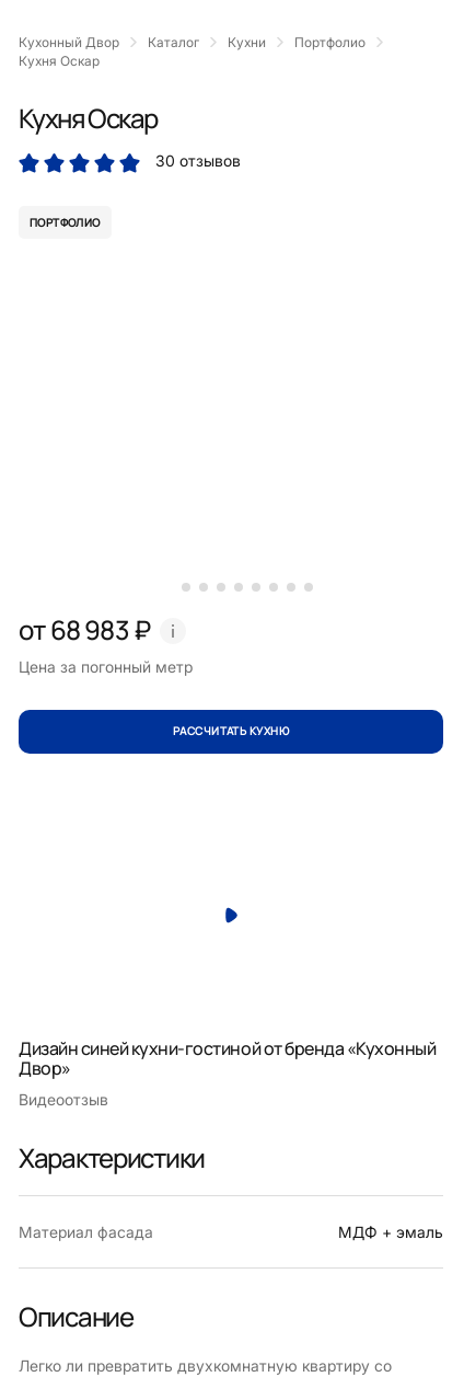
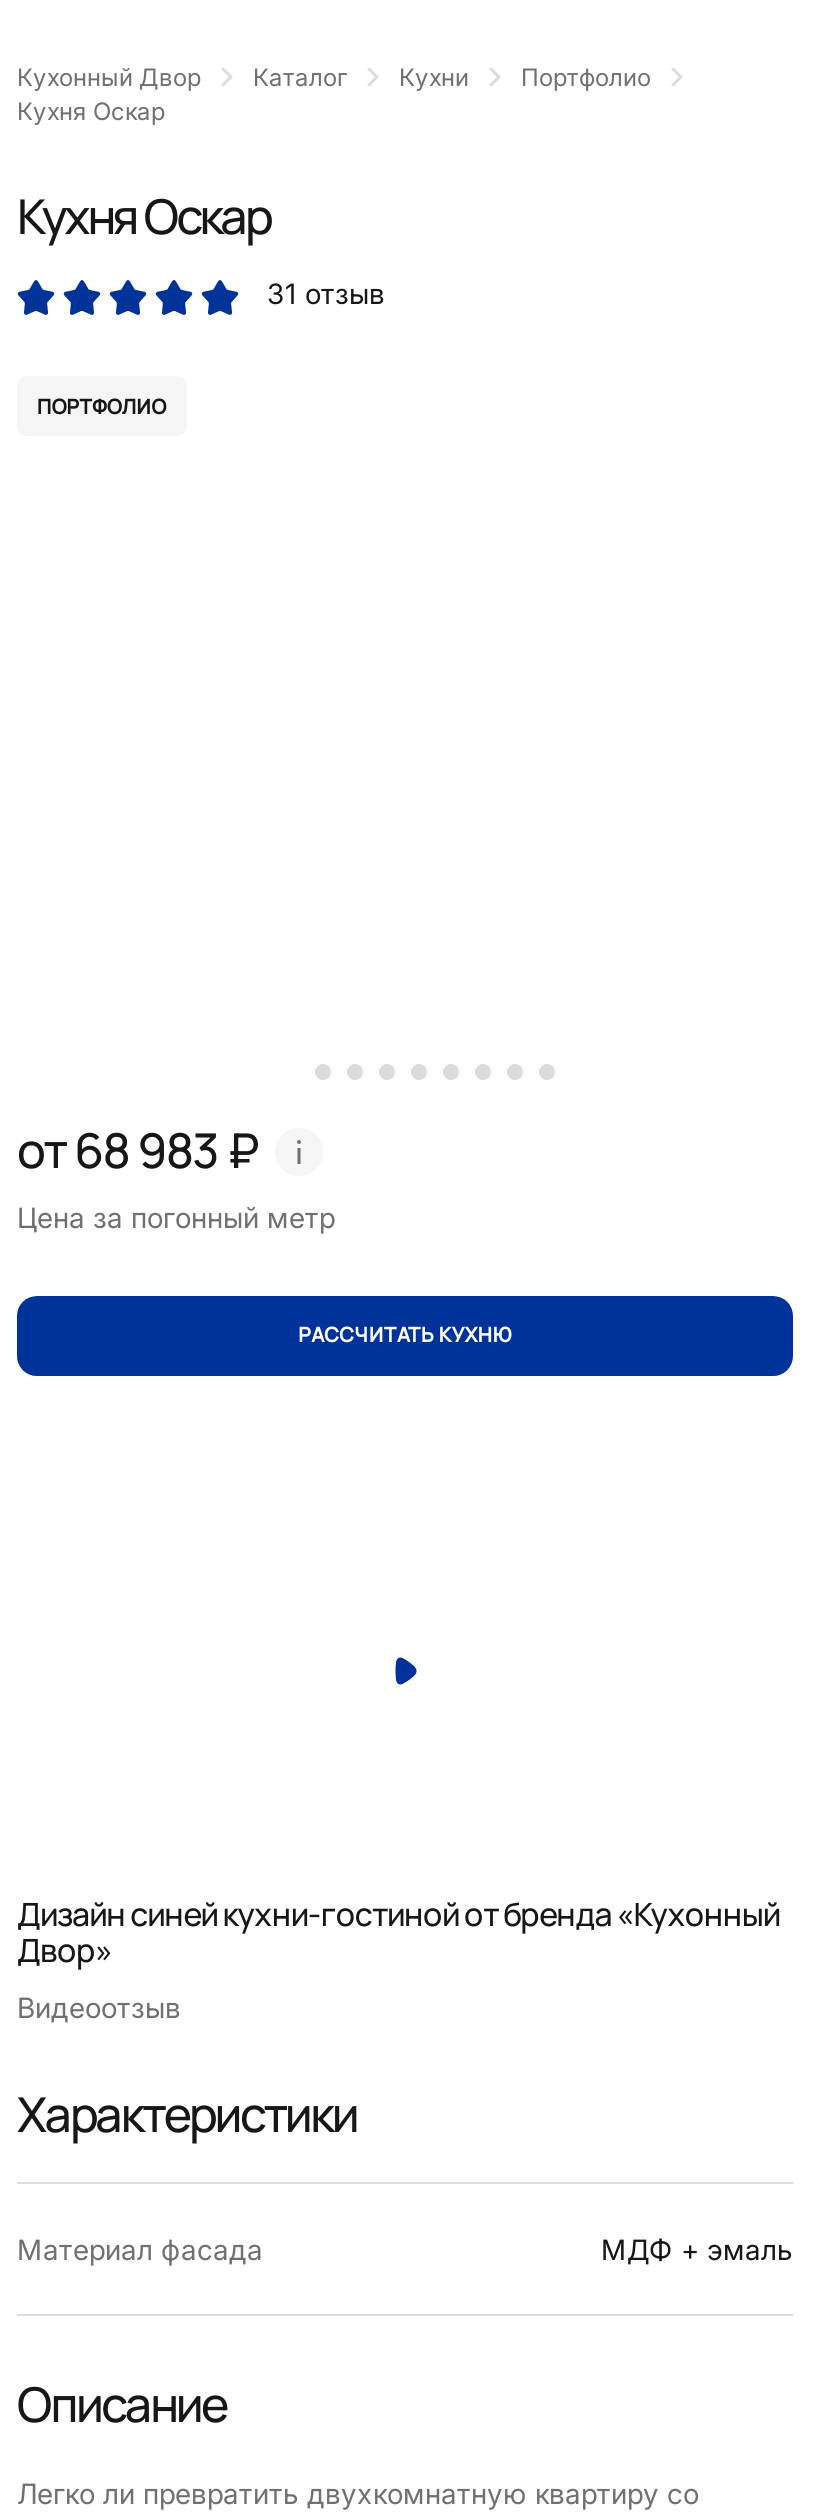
[155,151,241,170] 30 отзывов -> [267,276,385,310] 31 отзыв

